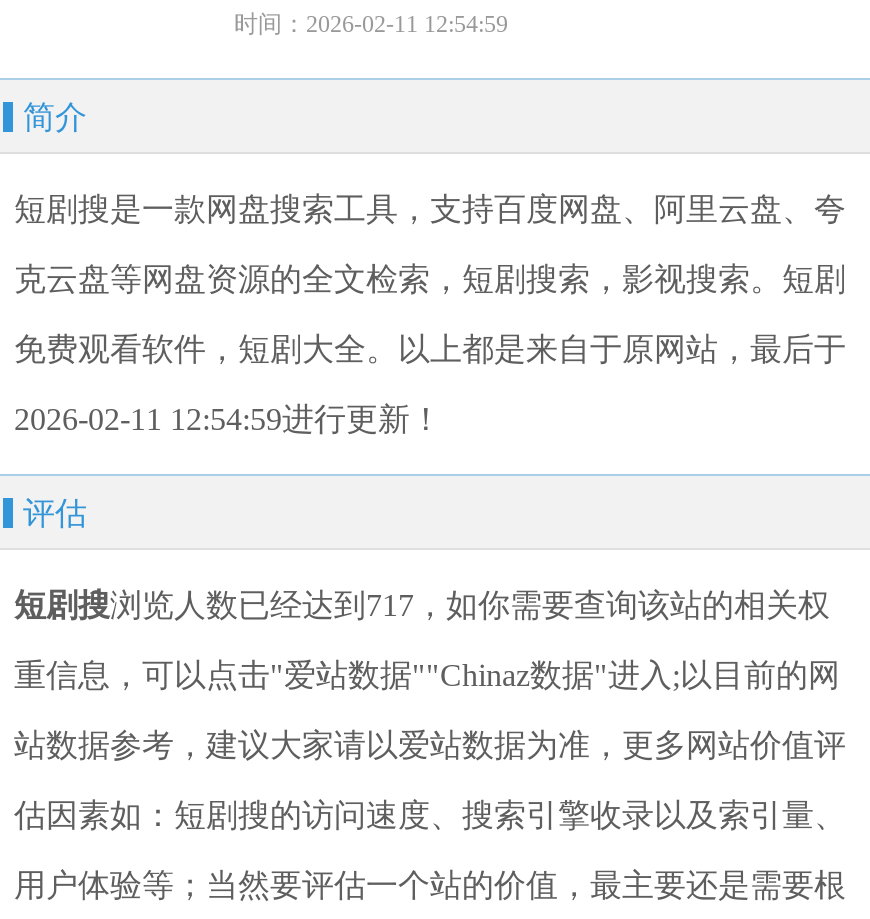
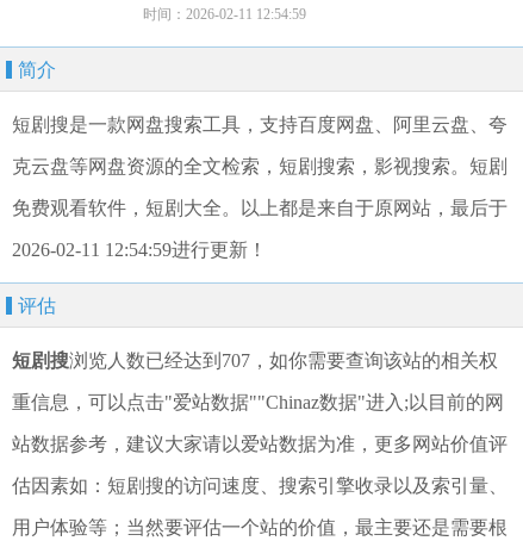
[14,588,830,622] 短剧搜浏览人数已经达到717，如你需要查询该站的相关权 -> [12,350,498,370] 短剧搜浏览人数已经达到707，如你需要查询该站的相关权

